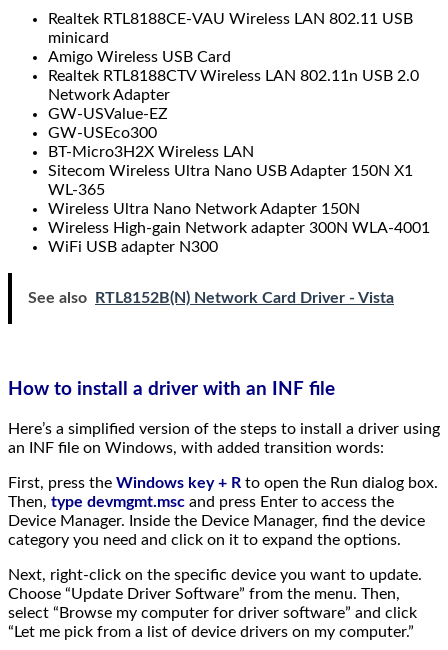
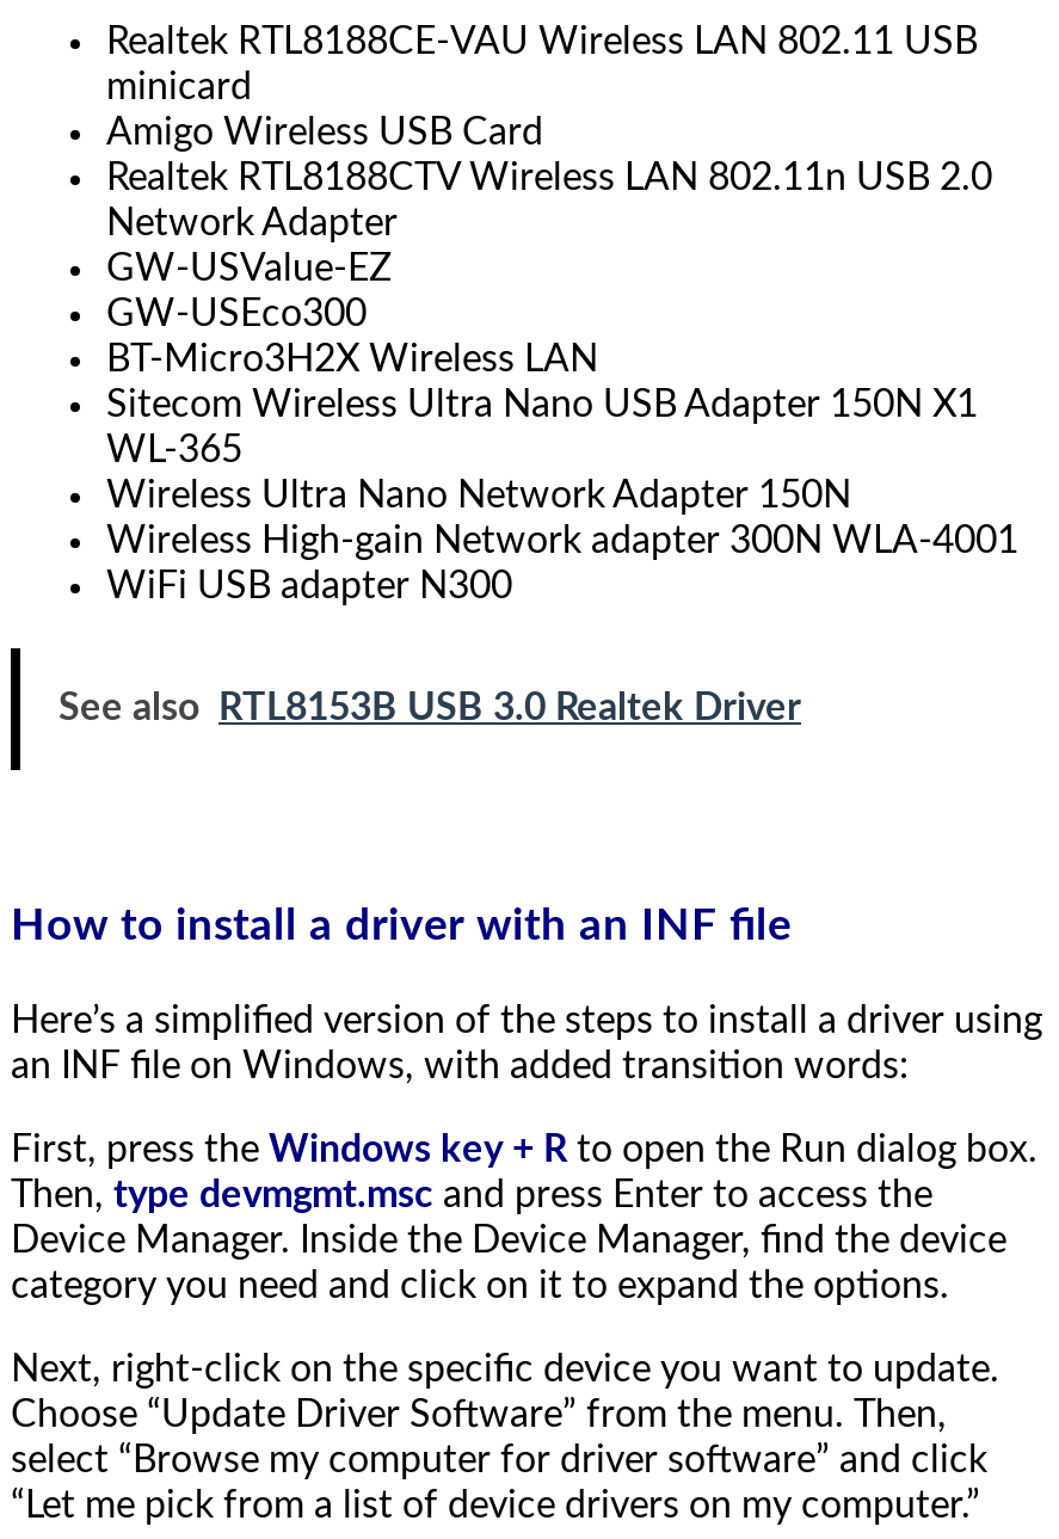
[28,290,394,306] See also RTL8152B(N) Network Card Driver - Vista -> [59,689,801,727] See also RTL8153B USB 3.0 Realtek Driver

